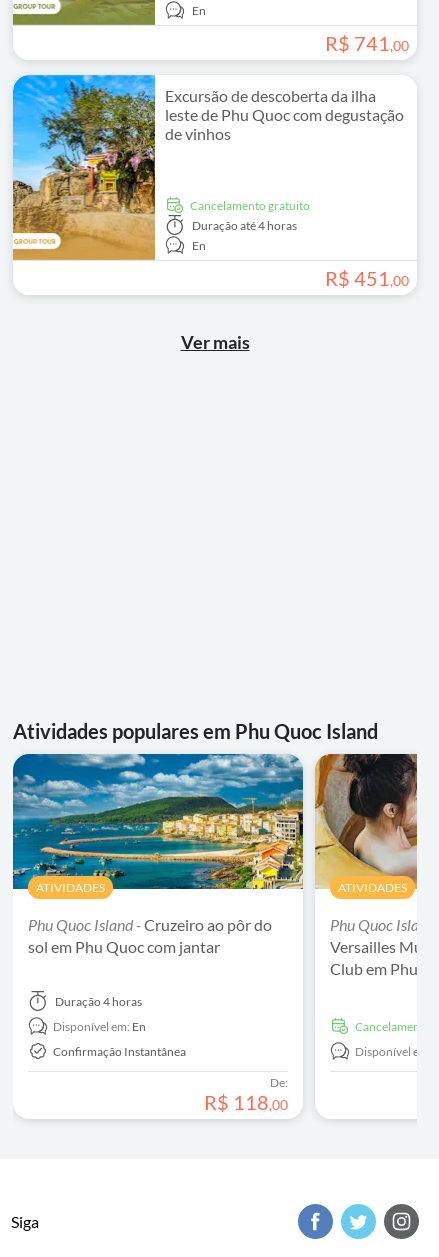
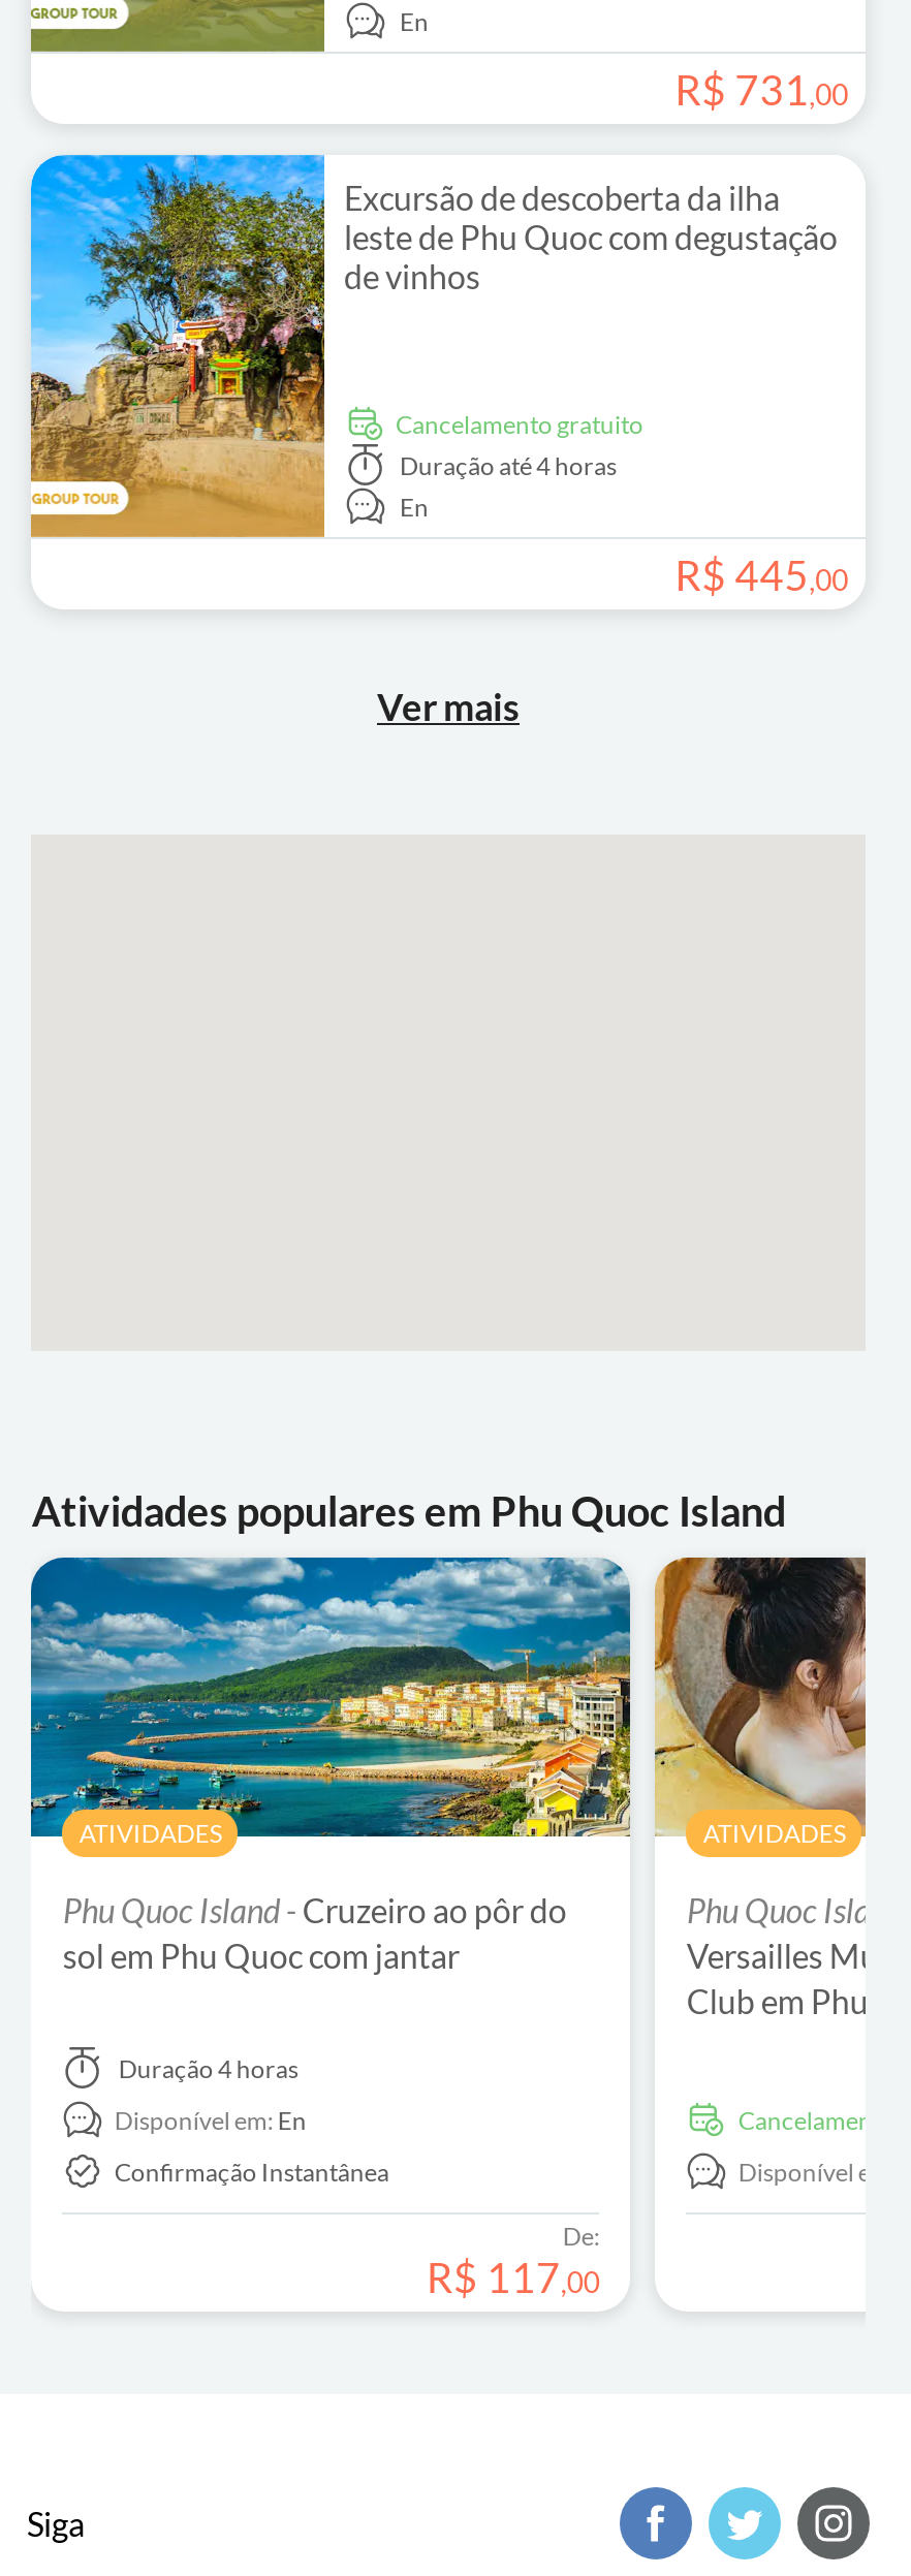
[325,31,409,55] R$ 741, 00 -> [675,64,848,114] R$ 731, 00
[325,266,409,290] R$ 451, 00 -> [675,549,848,599] R$ 445, 00
[204,1090,288,1114] R$ 118,00 -> [426,2252,600,2301] R$ 117,00

